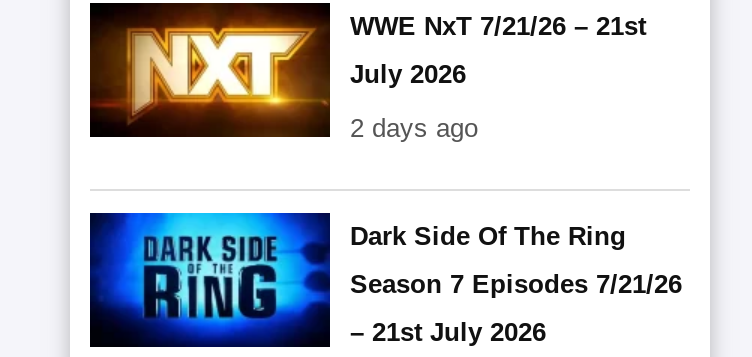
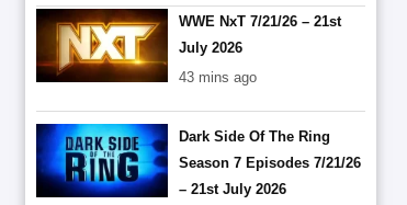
[350,112,478,142] 2 days ago -> [179,69,257,85] 43 mins ago

